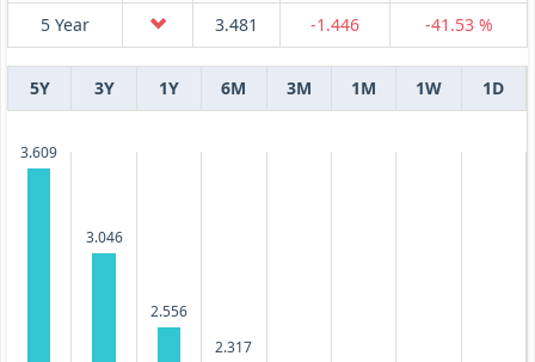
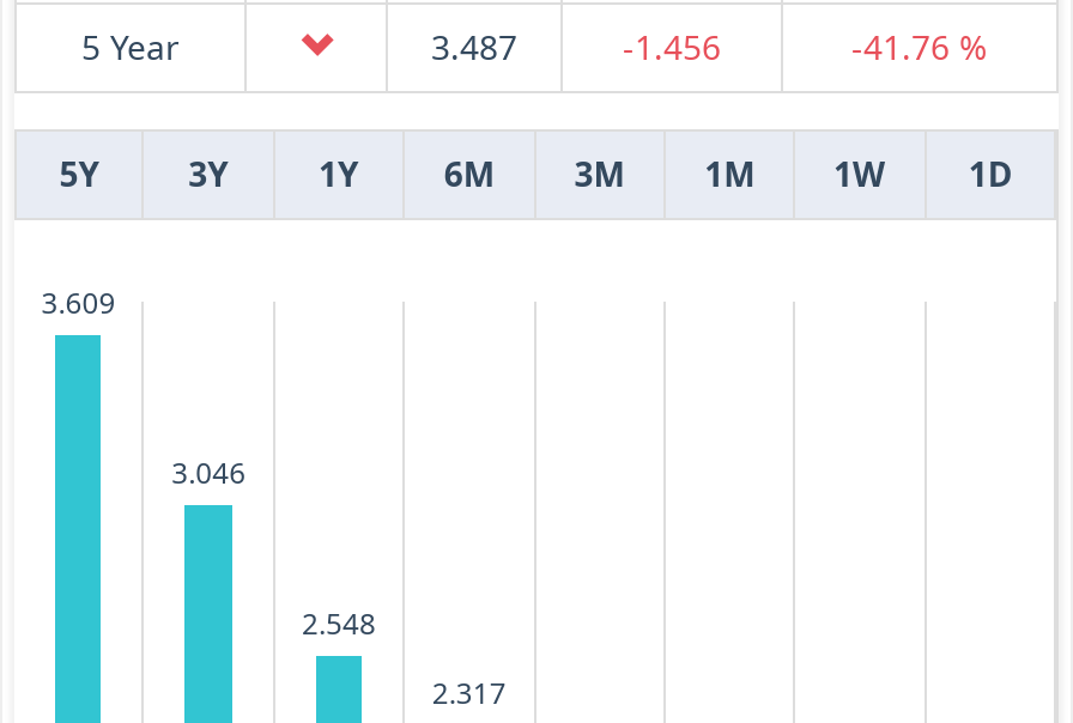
[215,14,258,36] 3.481 -> [431,25,517,70] 3.487
[310,14,359,36] -1.446 -> [623,25,721,70] -1.456
[425,14,493,36] -41.53 % -> [851,25,988,70] -41.76 %
[150,301,187,321] 2.556 -> [302,603,376,644] 2.548

